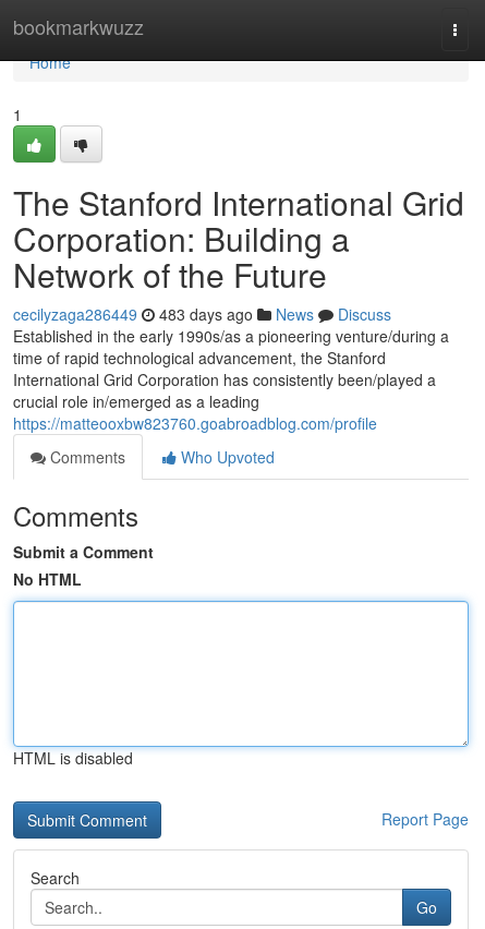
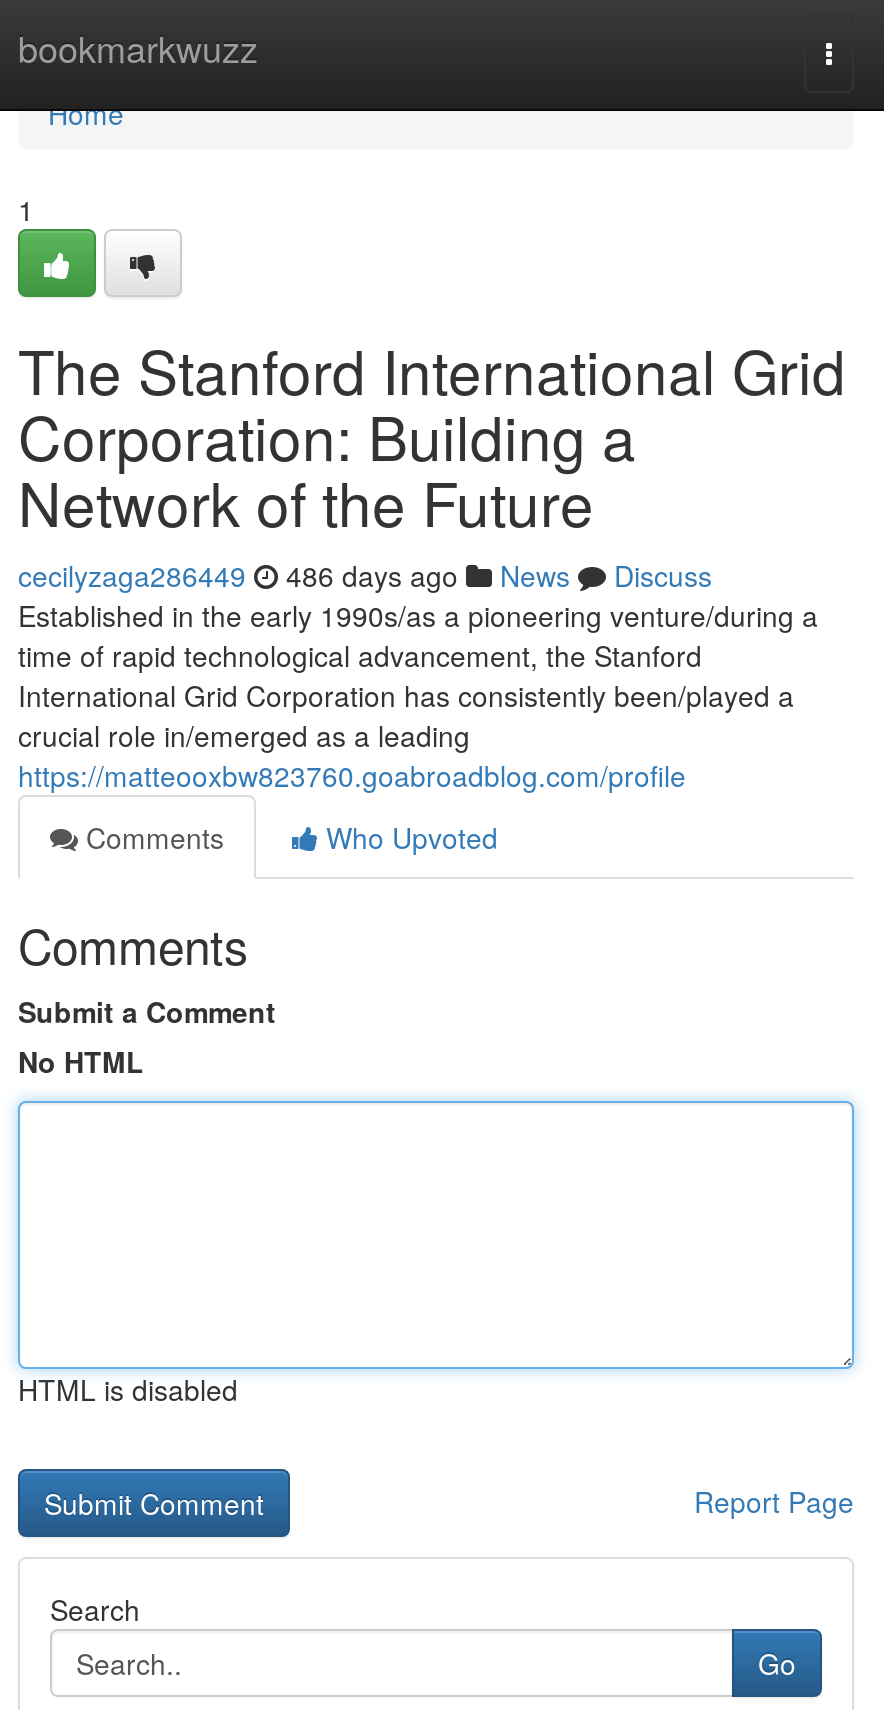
[13,303,391,325] cecilyzaga286449 483 days ago News Discuss -> [18,555,712,595] cecilyzaga286449 486 days ago News Discuss

